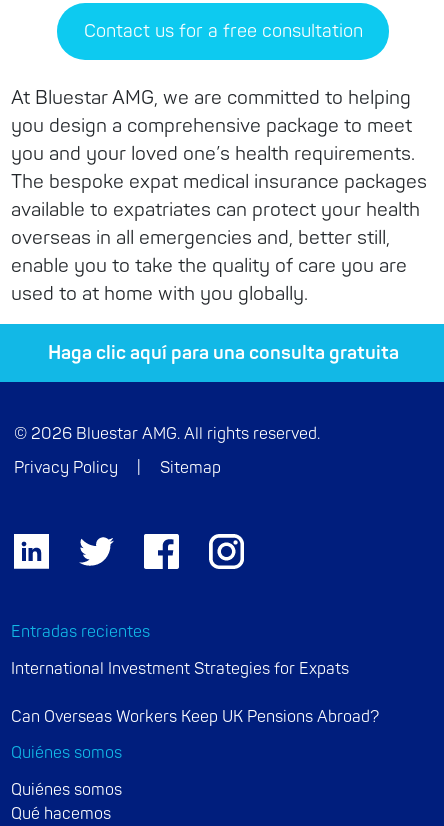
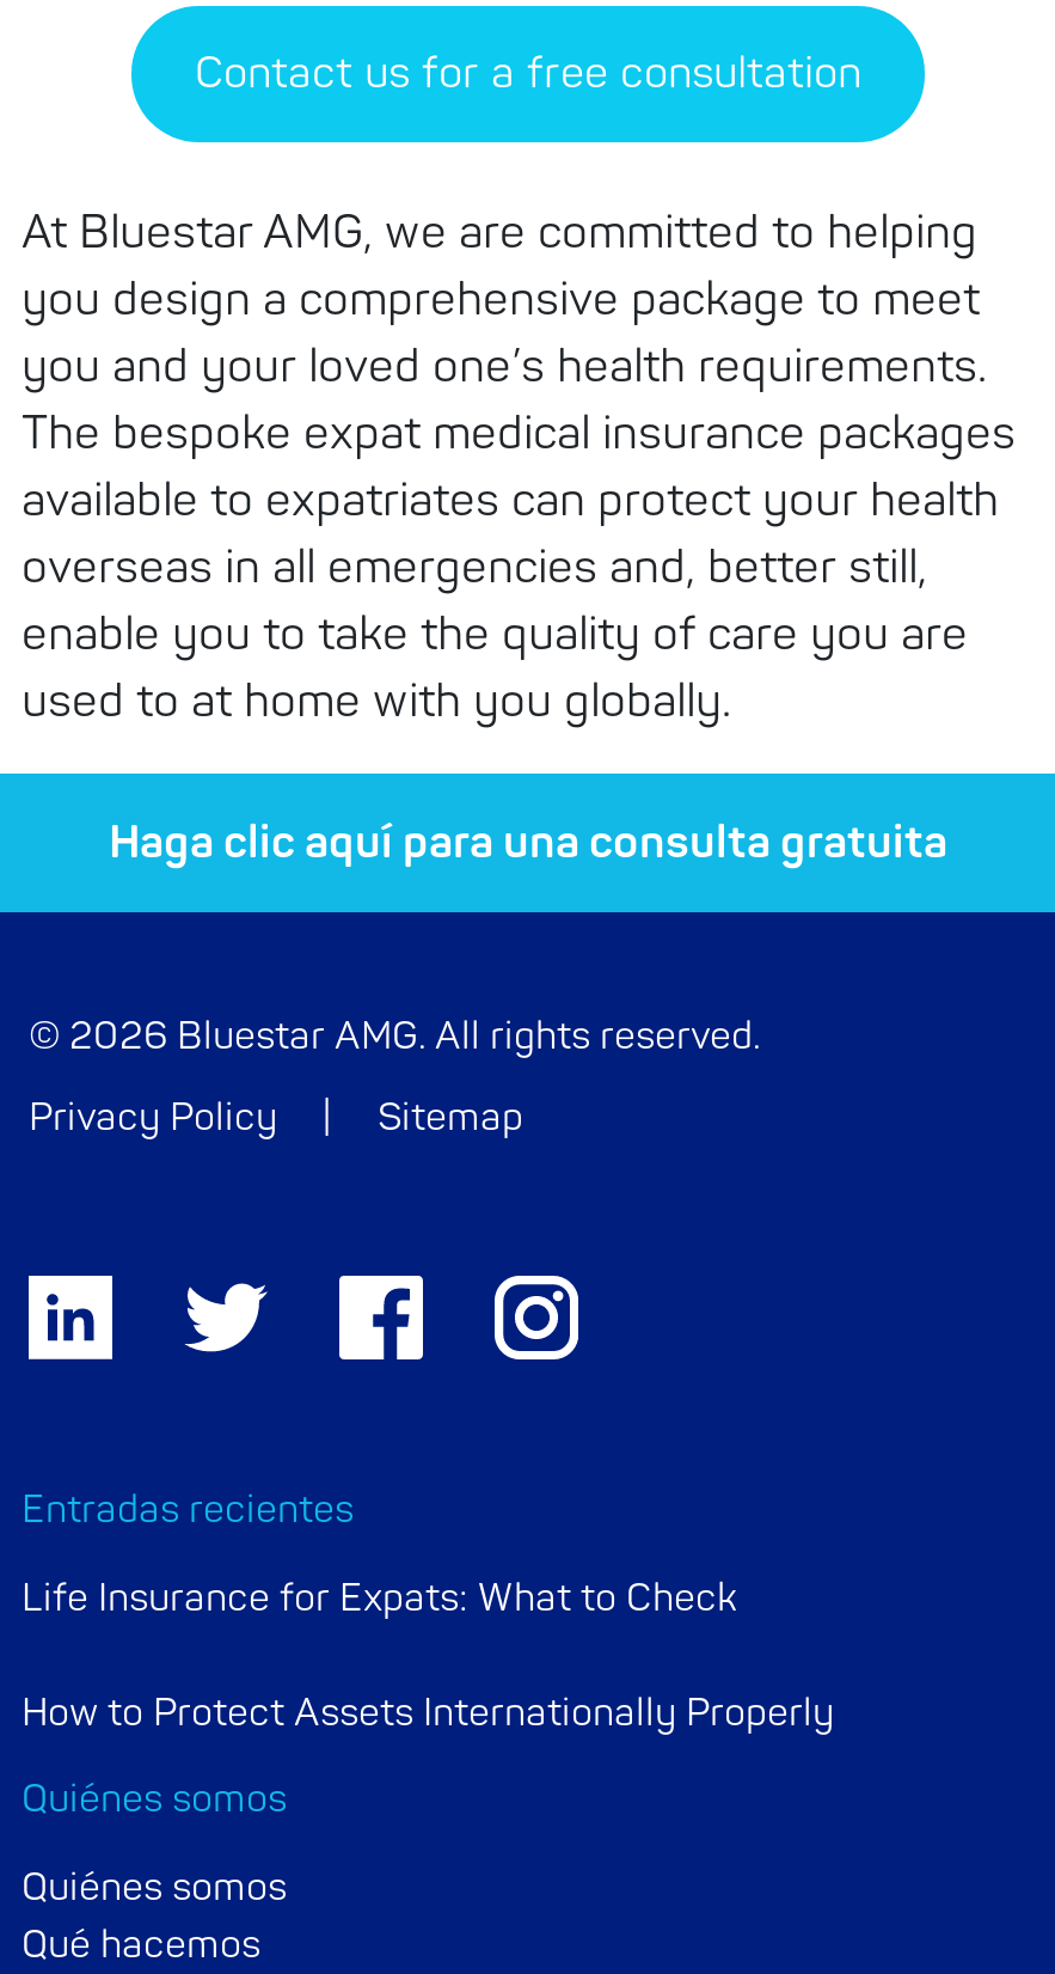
[11,659,349,679] International Investment Strategies for Expats -> [22,1574,738,1622] Life Insurance for Expats: What to Check
[11,707,379,727] Can Overseas Workers Keep UK Pensions Abroad? -> [22,1688,834,1736] How to Protect Assets Internationally Properly

